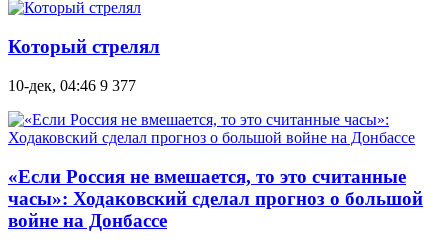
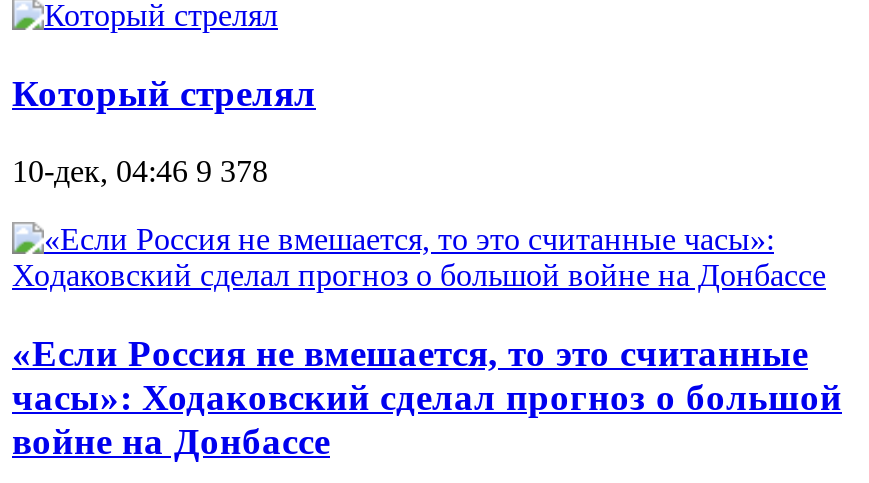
[8,77,136,94] 10-дек, 04:46 9 377 -> [12,154,268,188] 10-дек, 04:46 9 378

